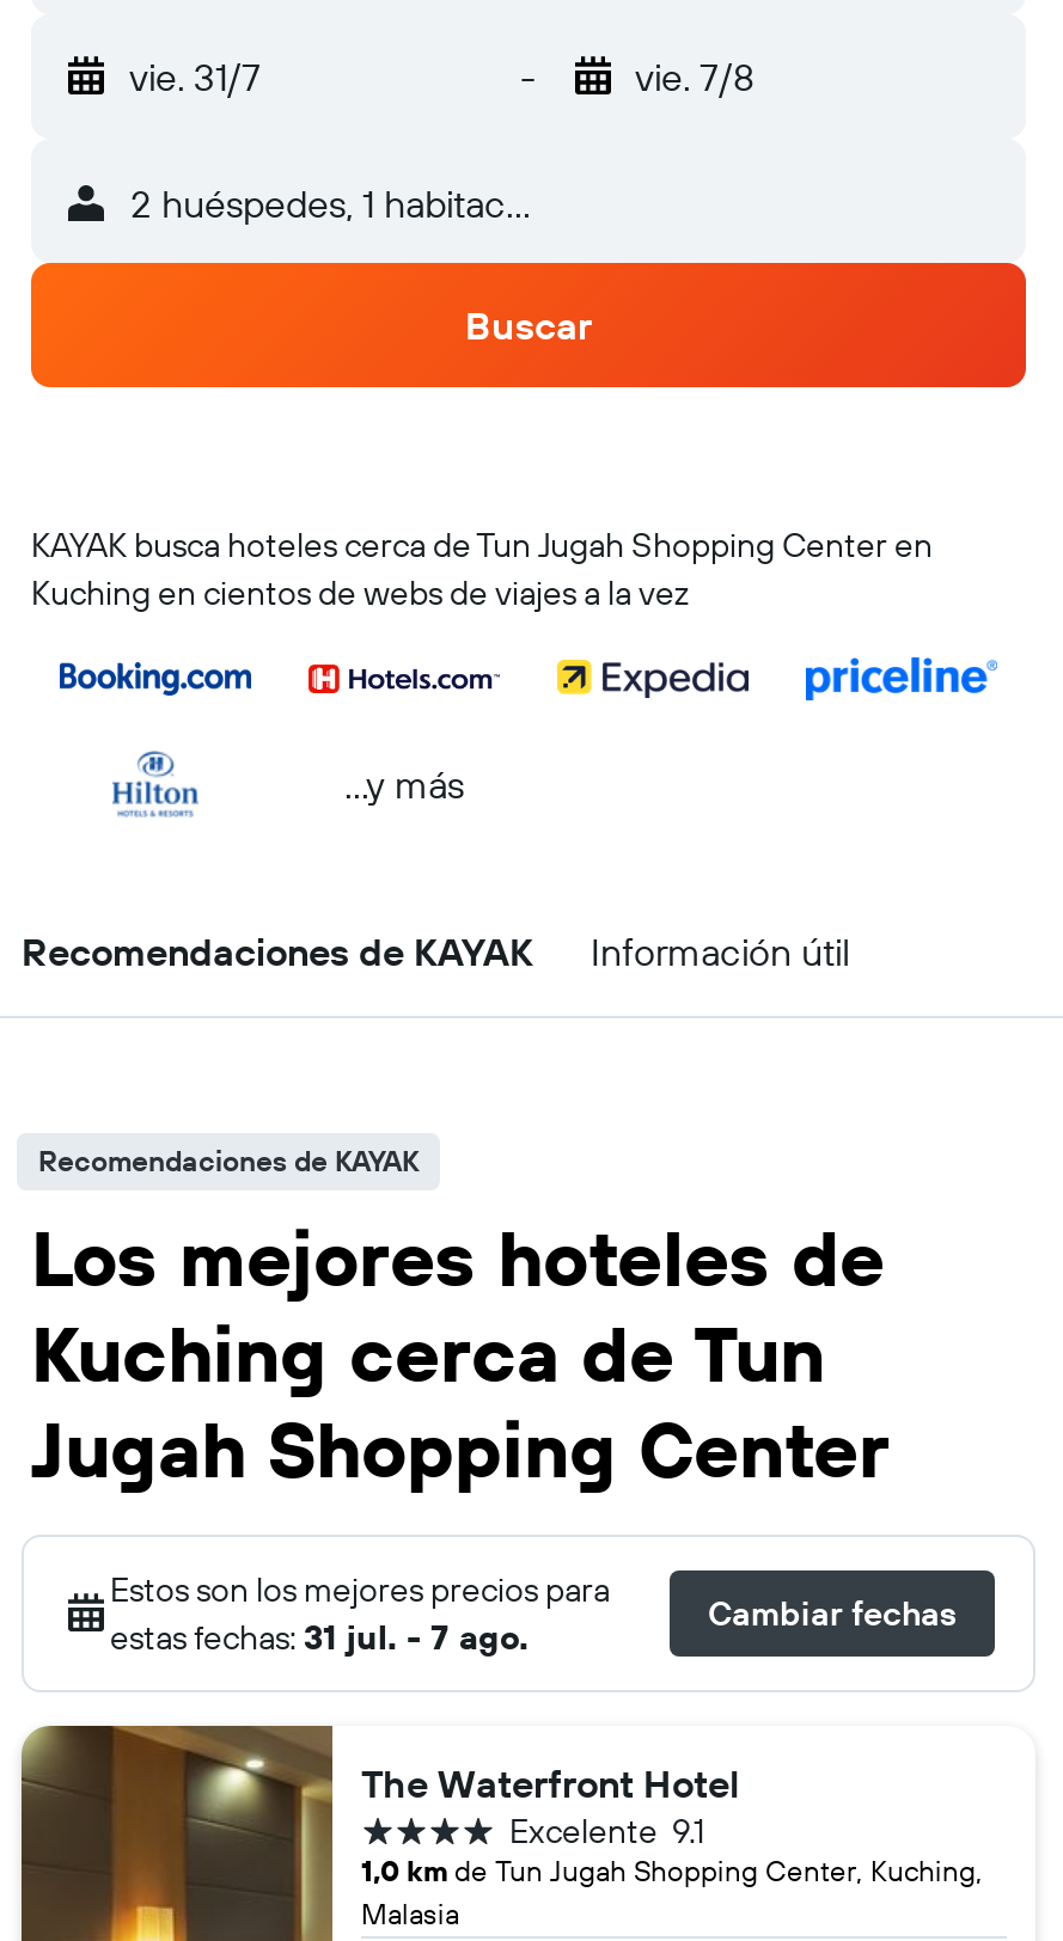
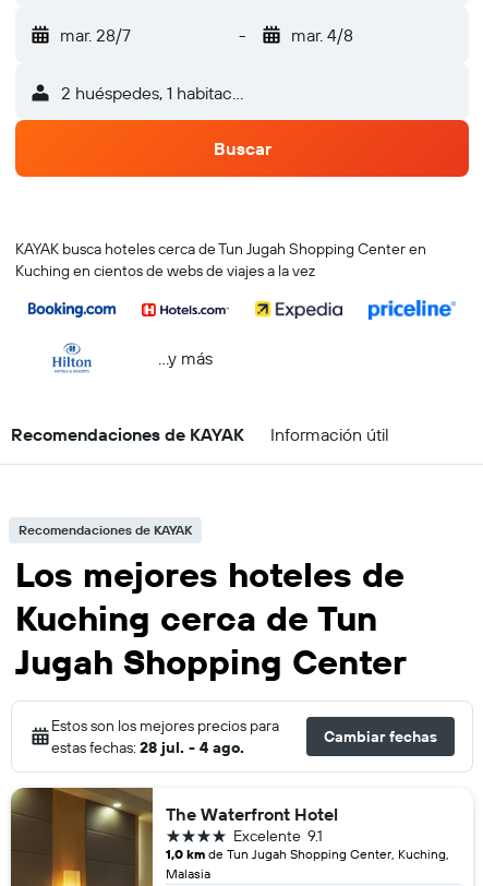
[129,53,261,100] vie. 31/7 -> [60,24,131,46] mar. 28/7
[635,53,755,100] vie. 7/8 -> [291,24,353,46] mar. 4/8
[110,1616,529,1659] estas fechas: 31 jul. - 7 ago. -> [51,738,244,757] estas fechas: 28 jul. - 4 ago.

